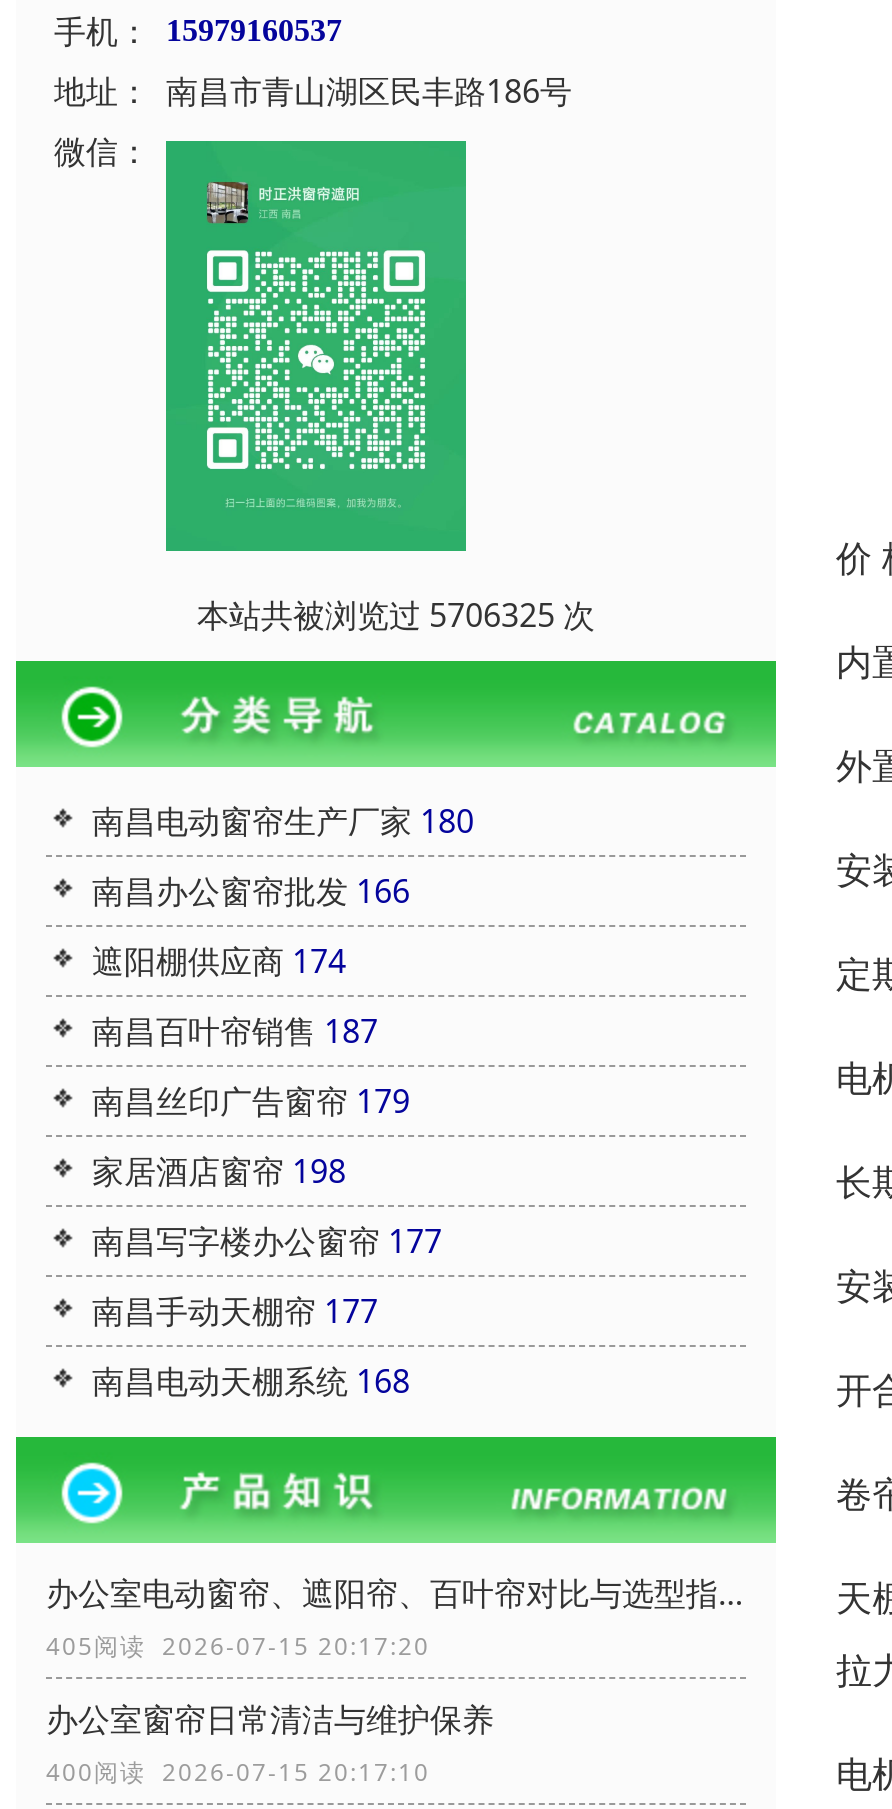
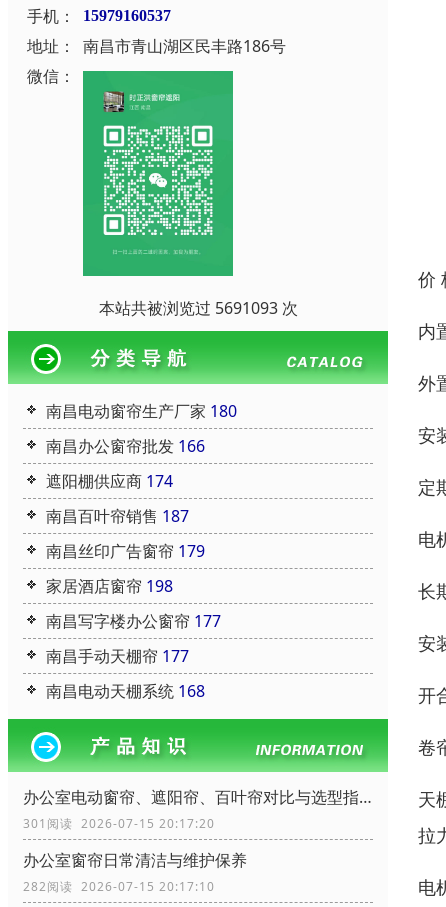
[197,593,595,637] 本站共被浏览过 5706325 次 -> [98,297,297,319] 本站共被浏览过 5691093 次
[46,1629,430,1663] 405阅读 2026-07-15 20:17:20 -> [23,815,215,832] 301阅读 2026-07-15 20:17:20
[46,1755,430,1789] 400阅读 2026-07-15 20:17:10 -> [23,878,215,895] 282阅读 2026-07-15 20:17:10

